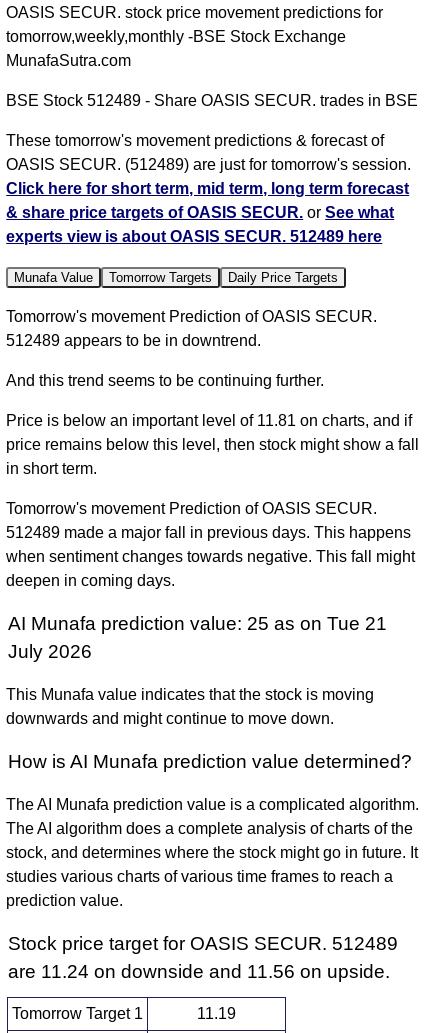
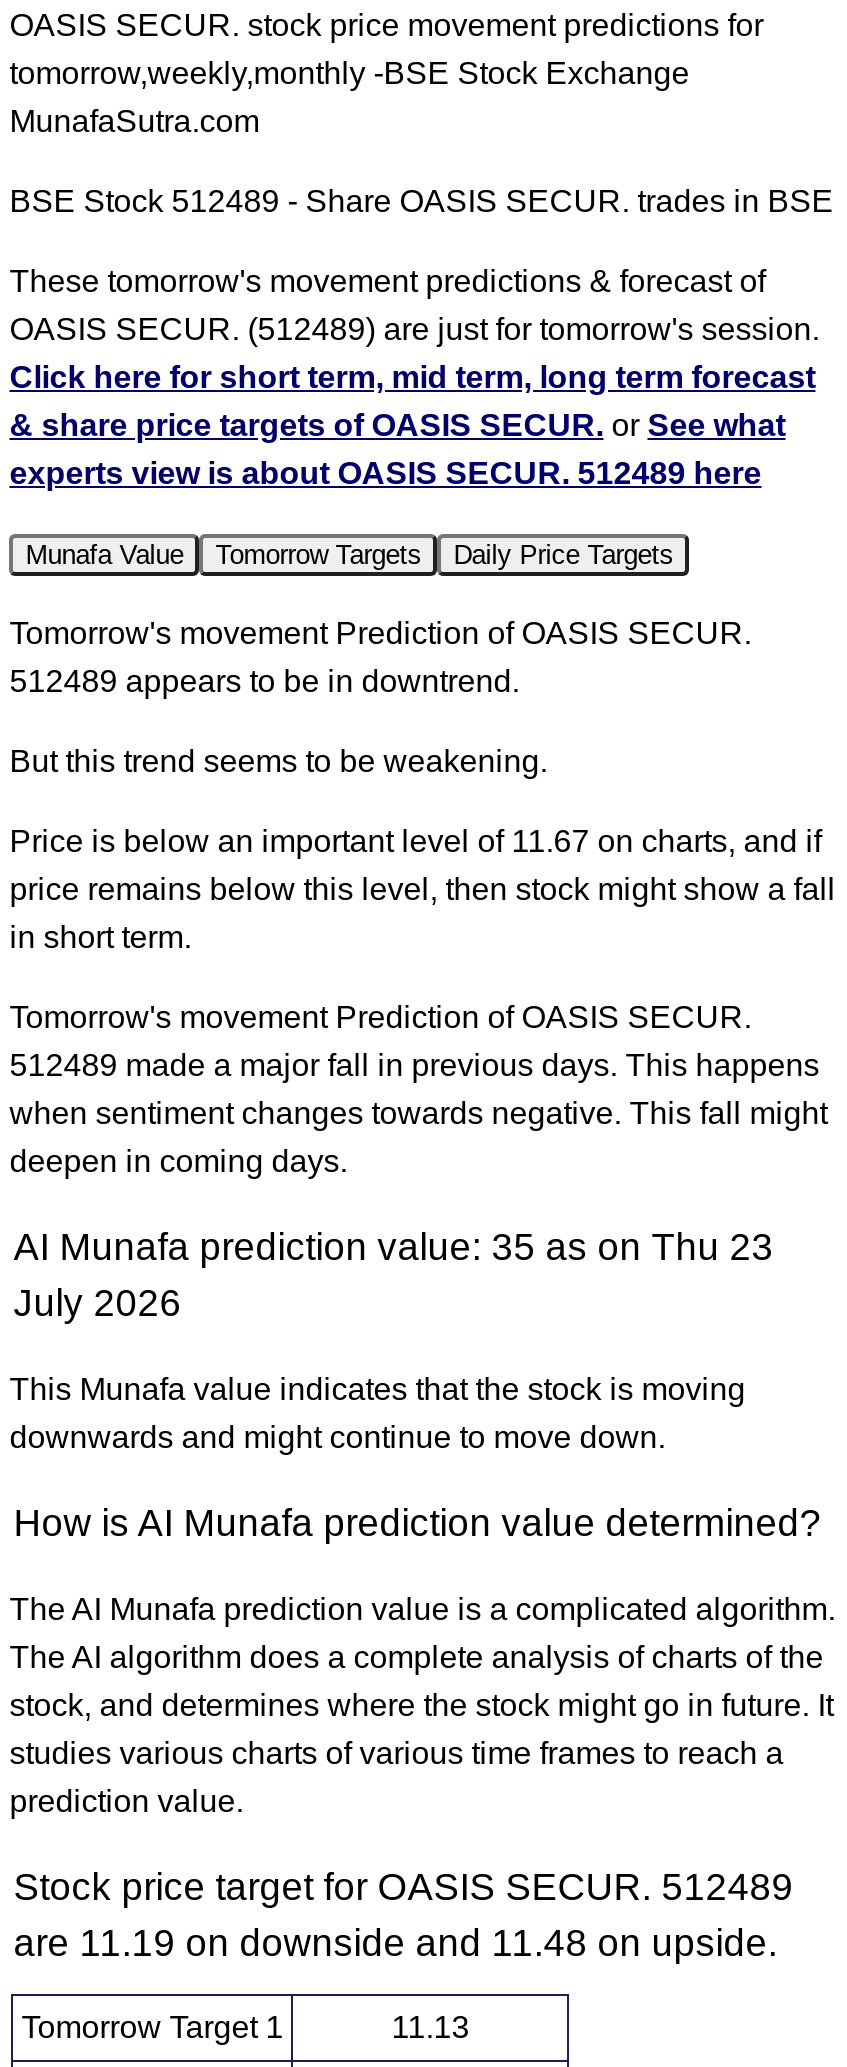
[6,372,324,389] And this trend seems to be continuing further. -> [9,745,547,779] But this trend seems to be weakening.
[6,412,412,429] Price is below an important level of 11.81 on charts, and if -> [9,825,821,859] Price is below an important level of 11.67 on charts, and if
[8,613,387,634] AI Munafa prediction value: 25 as on Tue 21 -> [13,1227,773,1269] AI Munafa prediction value: 35 as on Thu 23
[8,961,390,982] are 11.24 on downside and 11.56 on upside. -> [13,1923,777,1965] are 11.19 on downside and 11.48 on upside.
[197,1005,236,1022] 11.19 -> [391,2011,469,2045] 11.13

